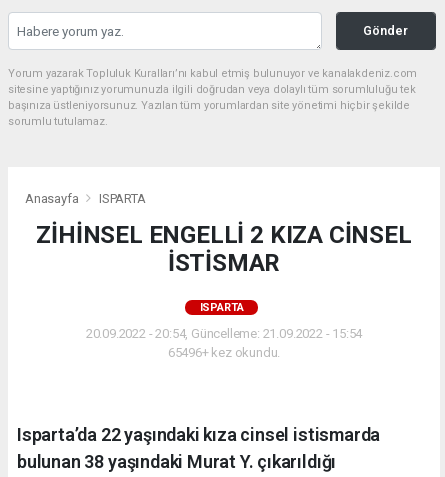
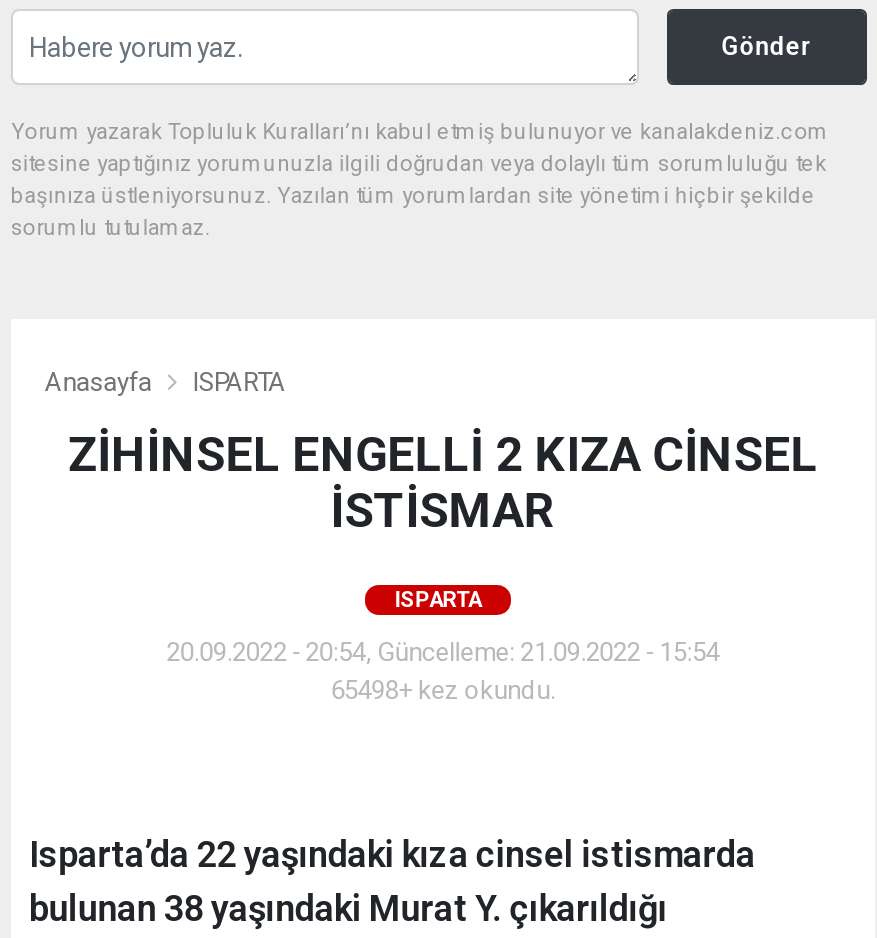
[168,345,280,360] 65496+ kez okundu. -> [330,675,556,705] 65498+ kez okundu.

